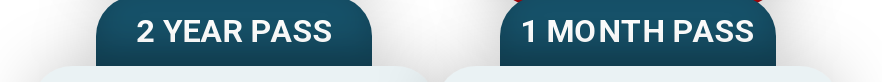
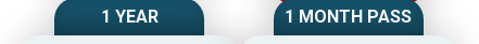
[136,12,332,50] 2 YEAR PASS -> [101,6,158,27] 1 YEAR

